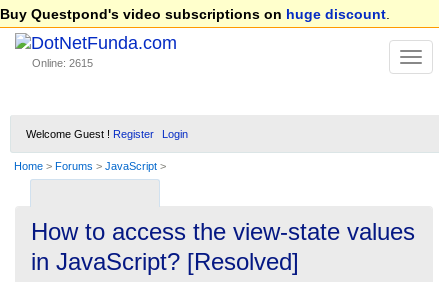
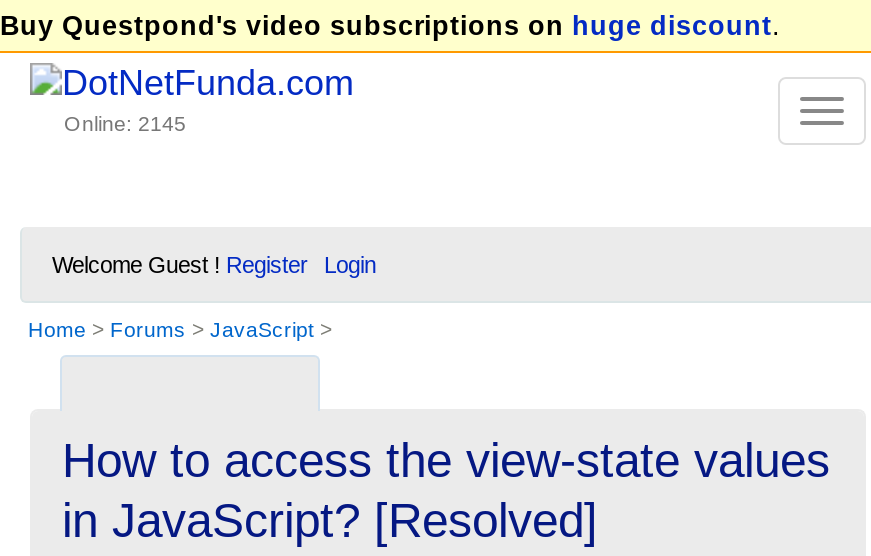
[32,57,93,69] Online: 2615 -> [64,111,186,135] Online: 2145

